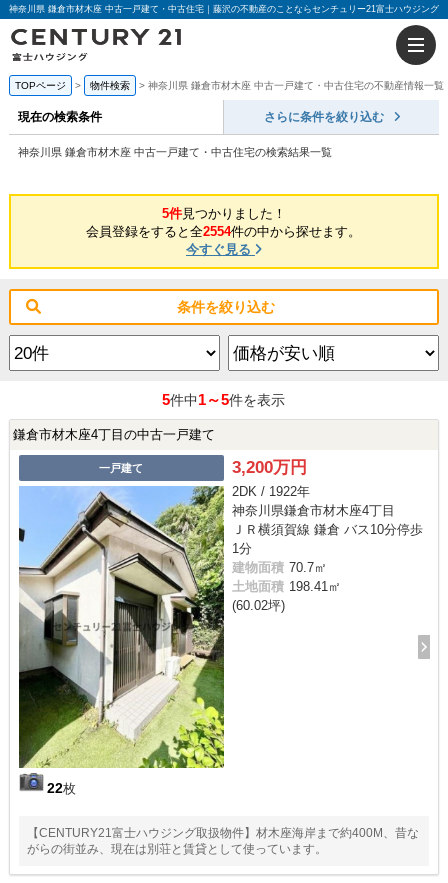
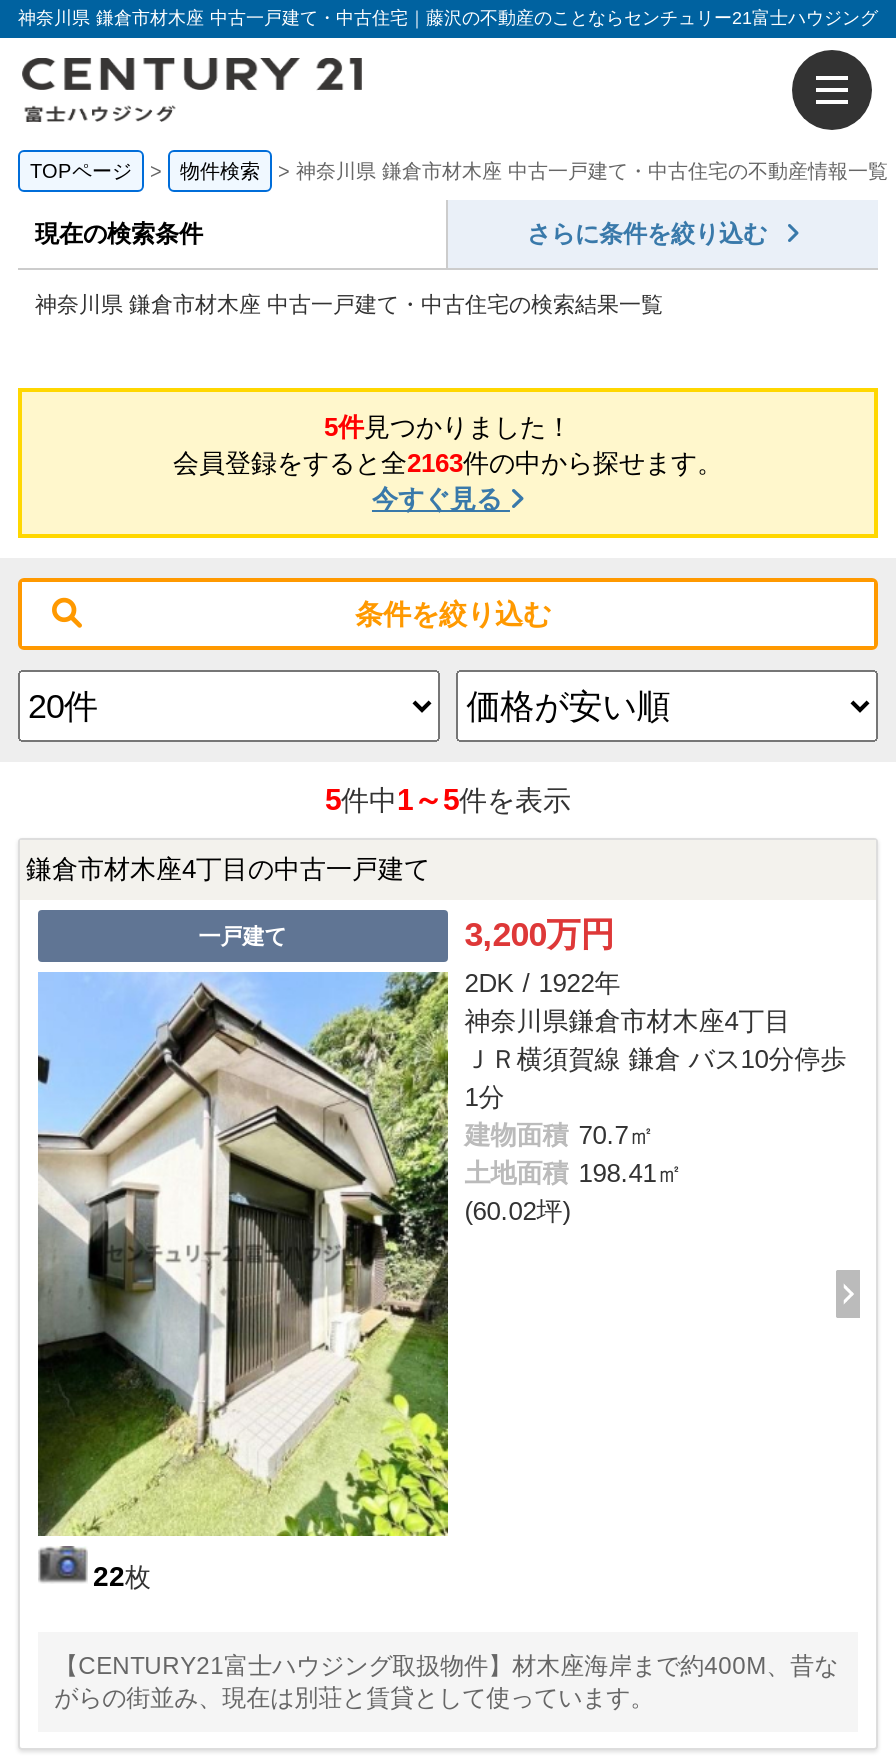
[86,224,361,239] 会員登録をすると全2554件の中から探せます。 -> [173,448,723,478] 会員登録をすると全2163件の中から探せます。

